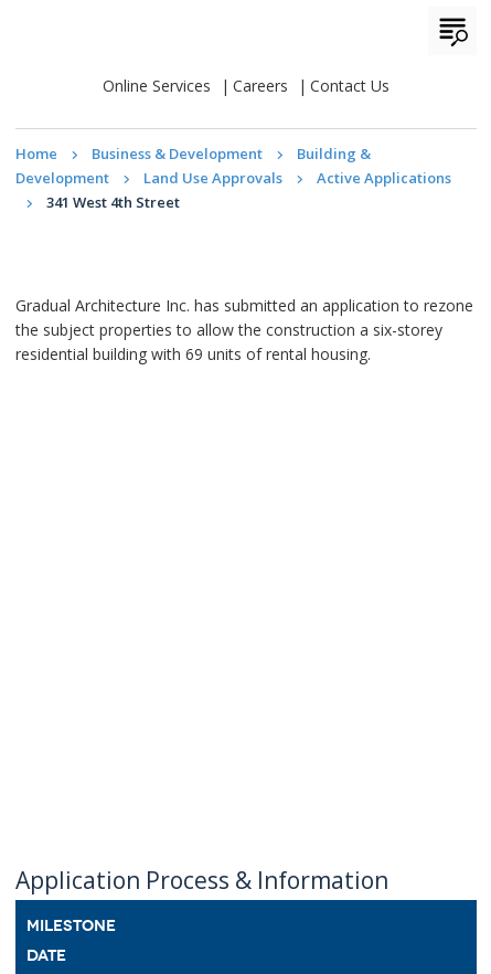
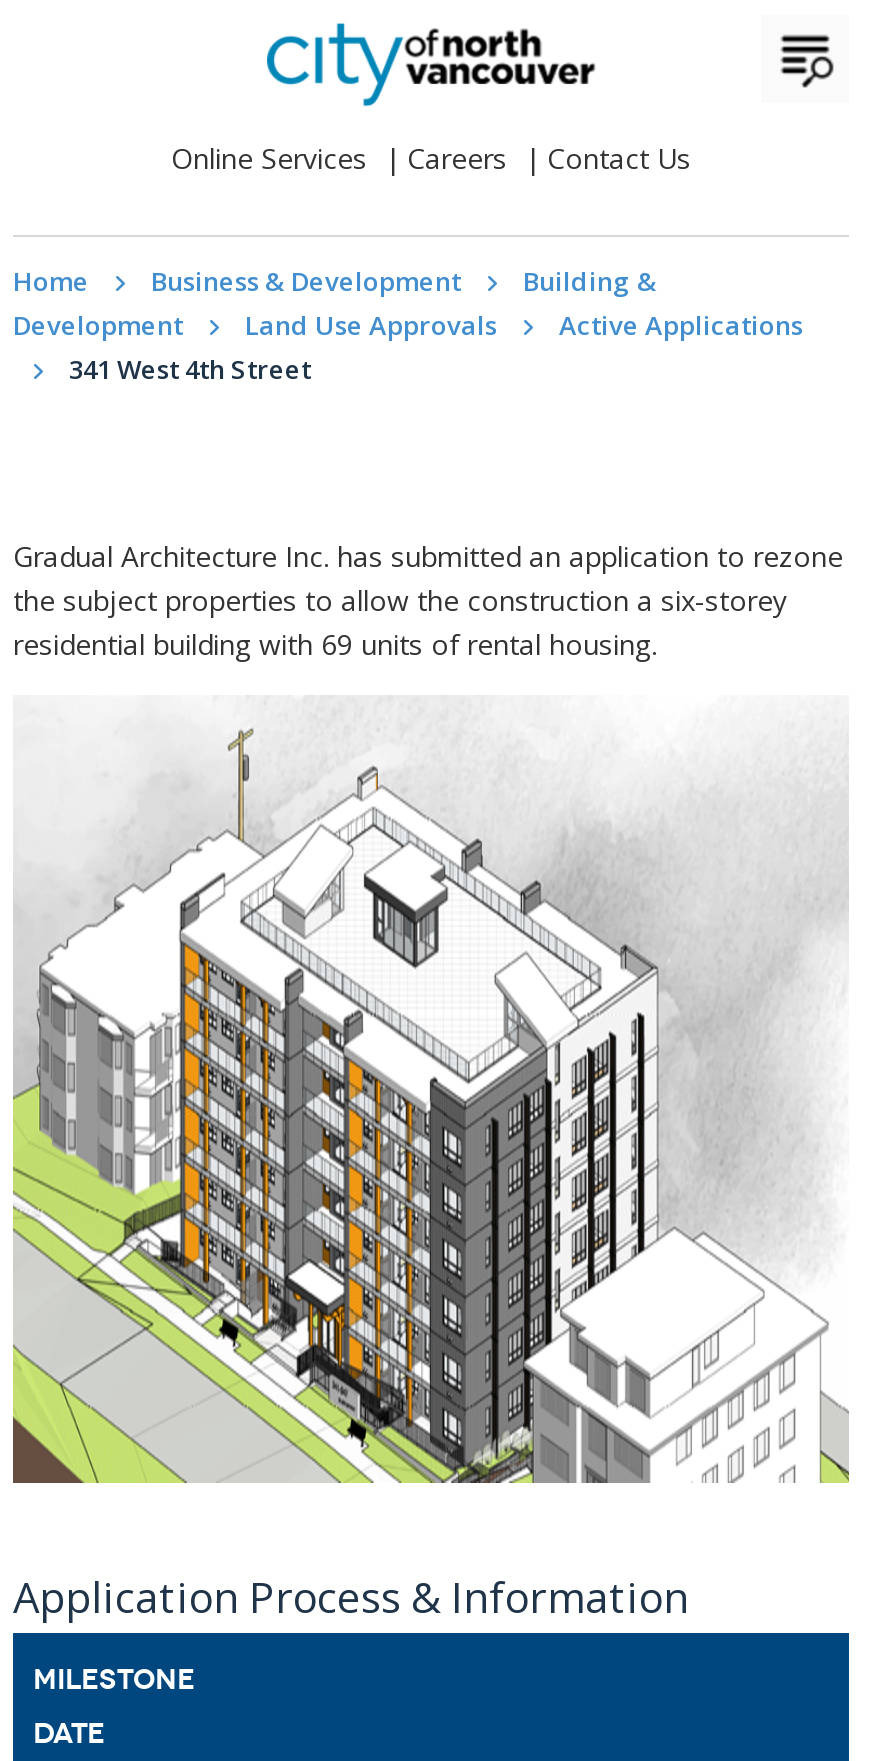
none -> [265,21,597,107] [image]
none -> [11,727,851,1485] [image]

